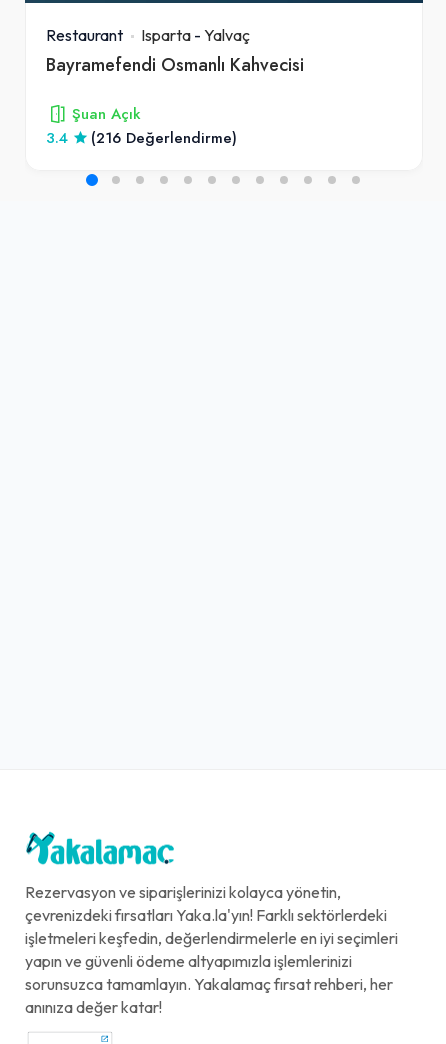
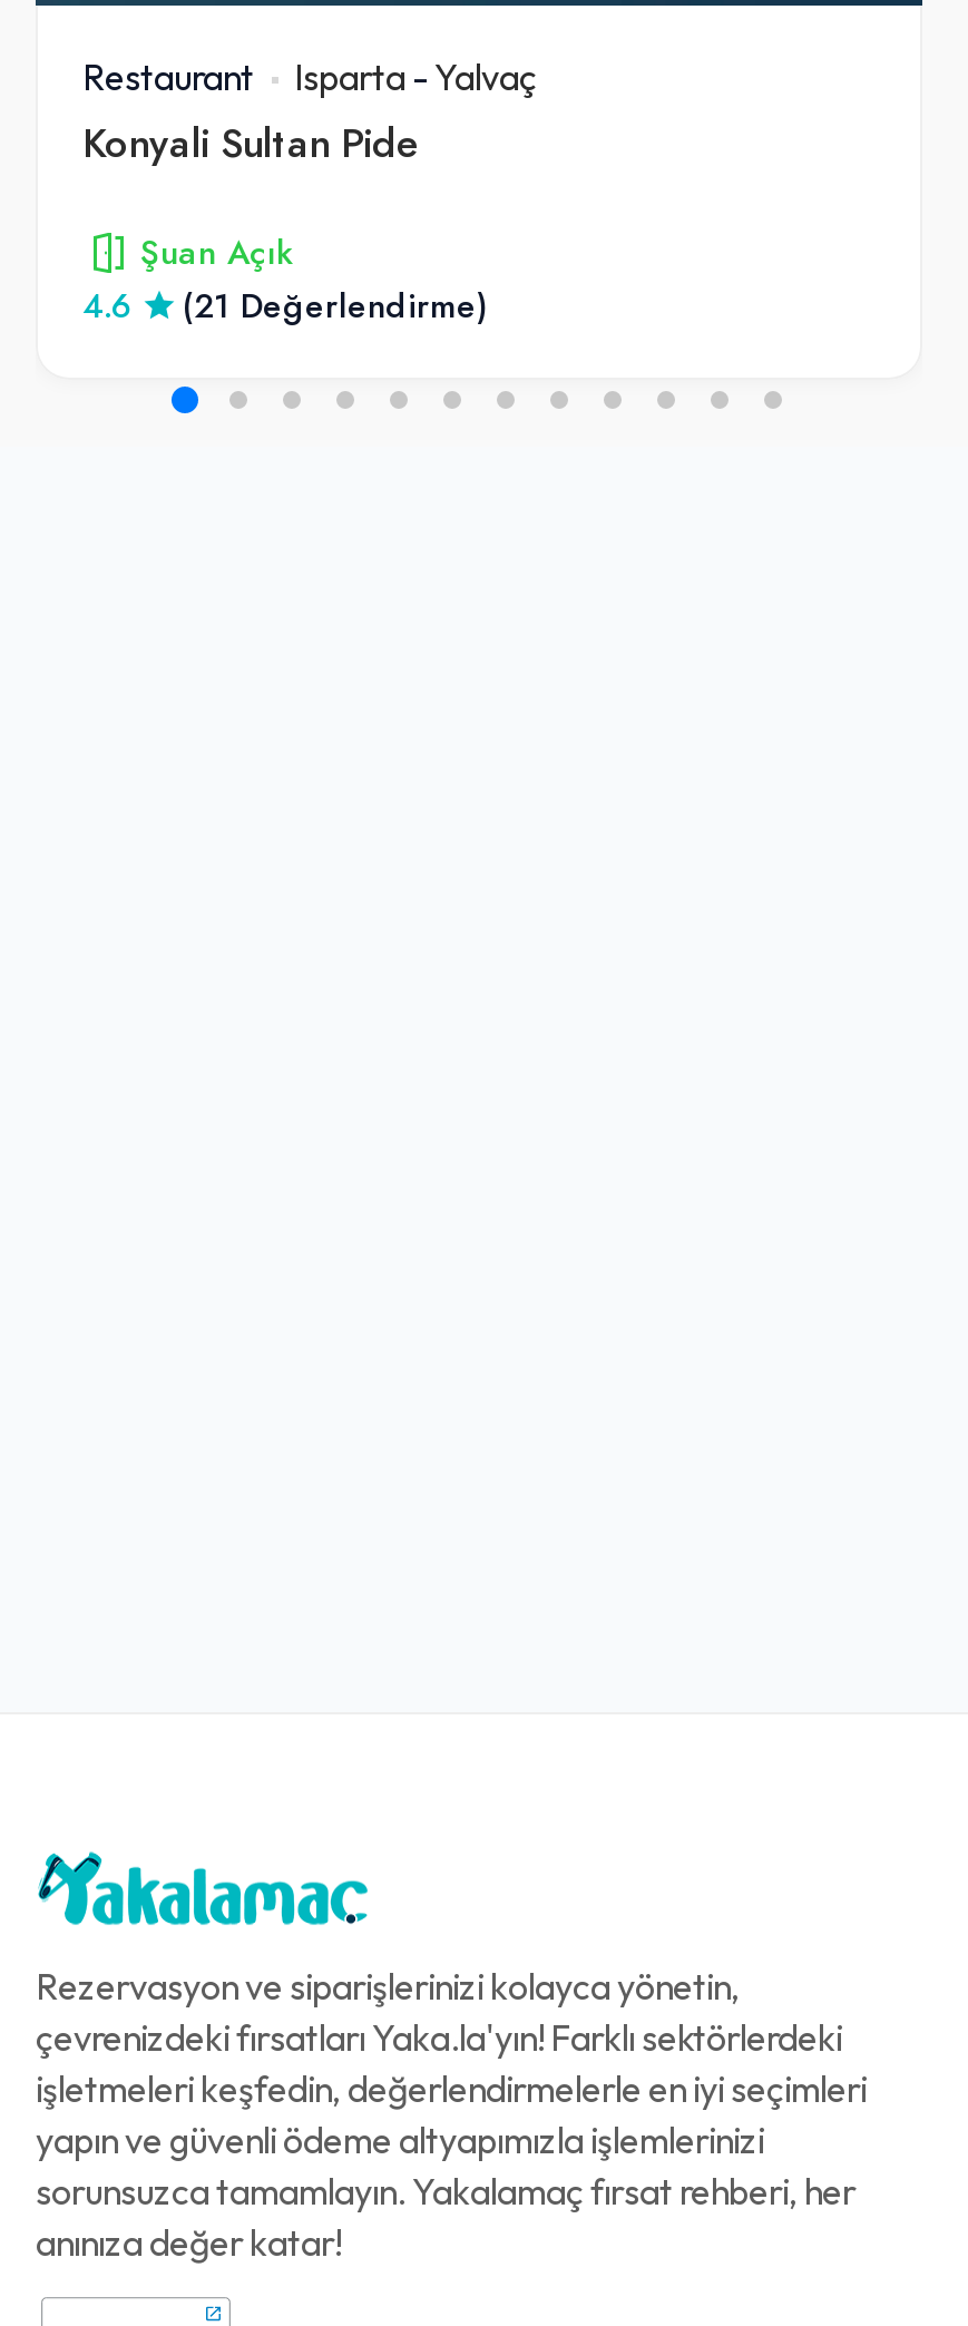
[46,52,304,77] Bayramefendi Osmanlı Kahvecisi -> [82,115,419,170] Konyali Sultan Pide
[46,128,68,148] 3.4 -> [82,284,131,328] 4.6
[91,128,237,148] (216 Değerlendirme) -> [183,284,488,328] (21 Değerlendirme)

